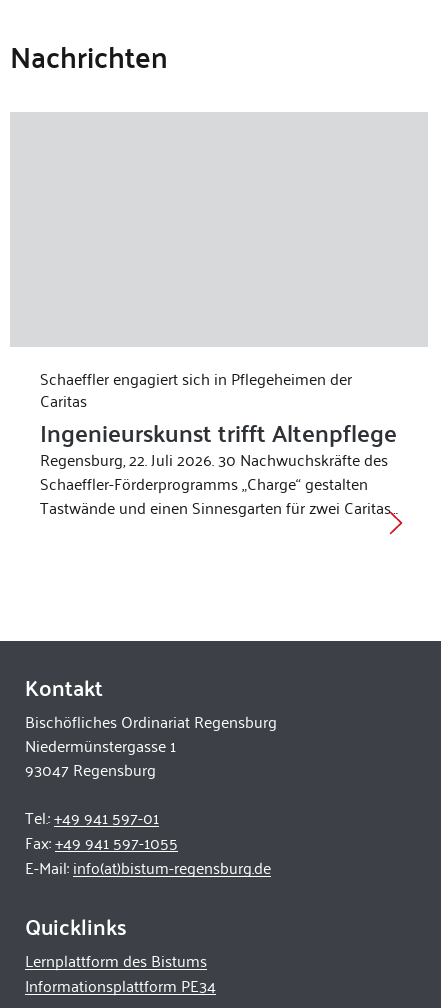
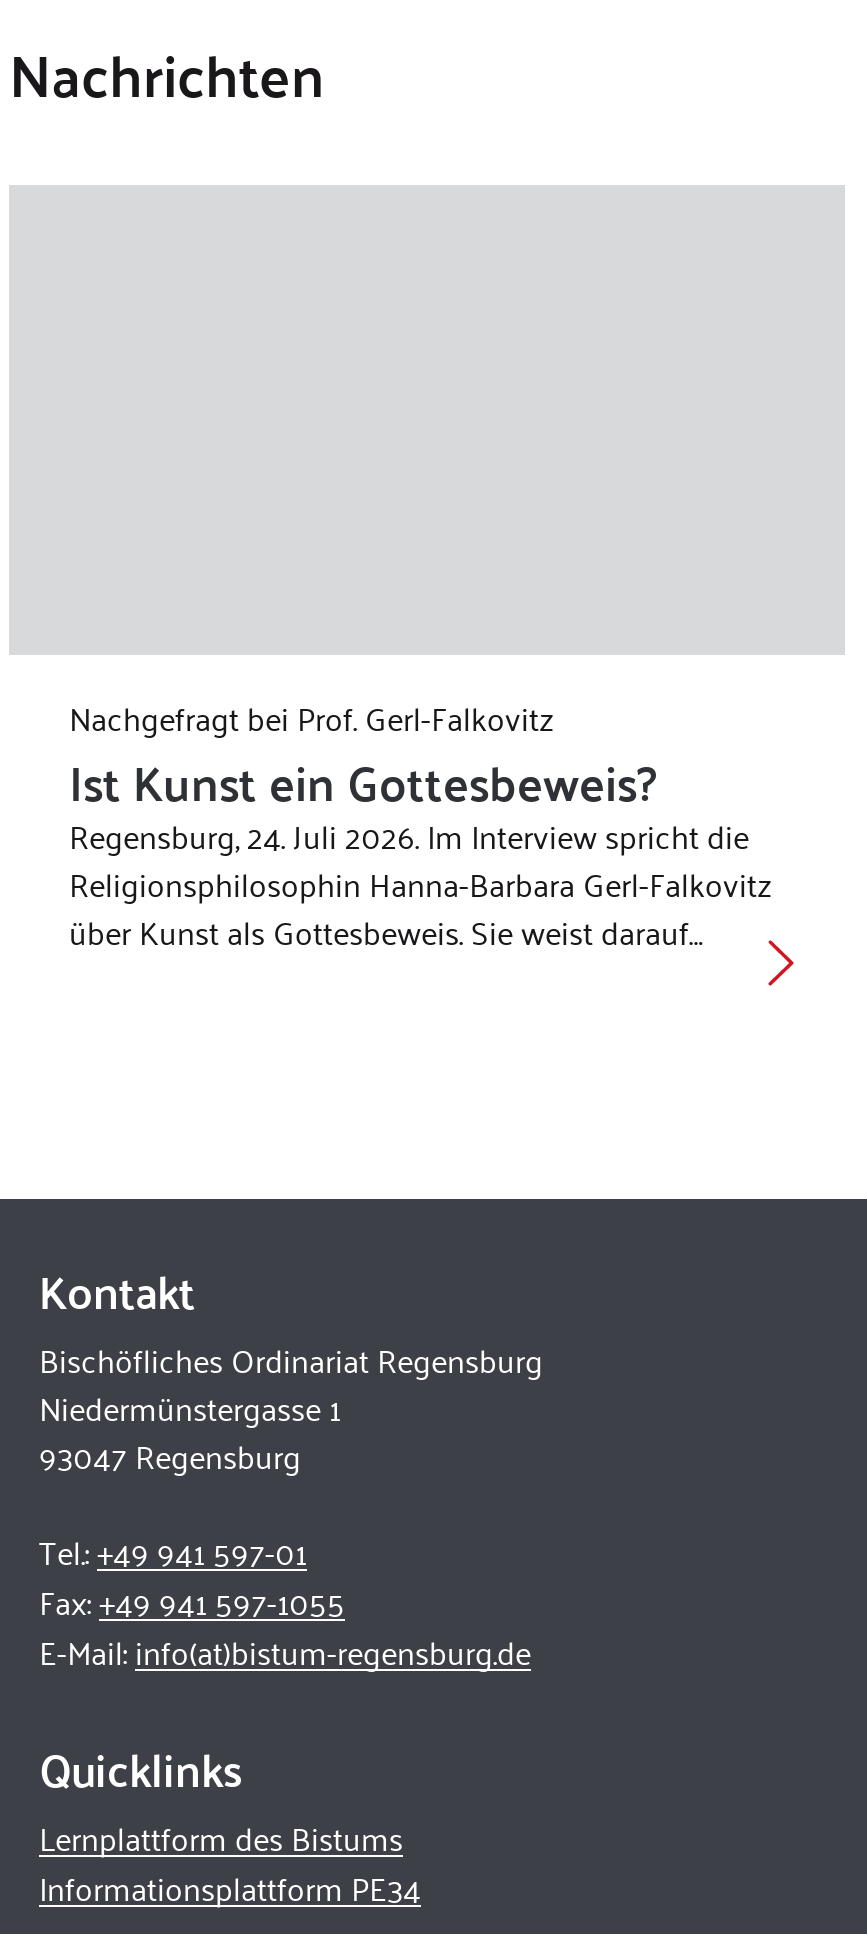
[40,364,398,521] Schaeffler engagiert sich in Pflegeheimen der | Caritas | Ingenieurskunst trifft Altenpflege | Regensburg, 22. Juli 2026. 30 Nachwuchskräfte des | Schaeffler-Förderprogramms „Charge“ gestalten | Tastwände und einen Sinnesgarten für zwei Caritas… -> [69,689,771,959] Nachgefragt bei Prof. Gerl-Falkovitz | Ist Kunst ein Gottesbeweis? | Regensburg, 24. Juli 2026. Im Interview spricht die | Religionsphilosophin Hanna-Barbara Gerl-Falkovitz | über Kunst als Gottesbeweis. Sie weist darauf…

